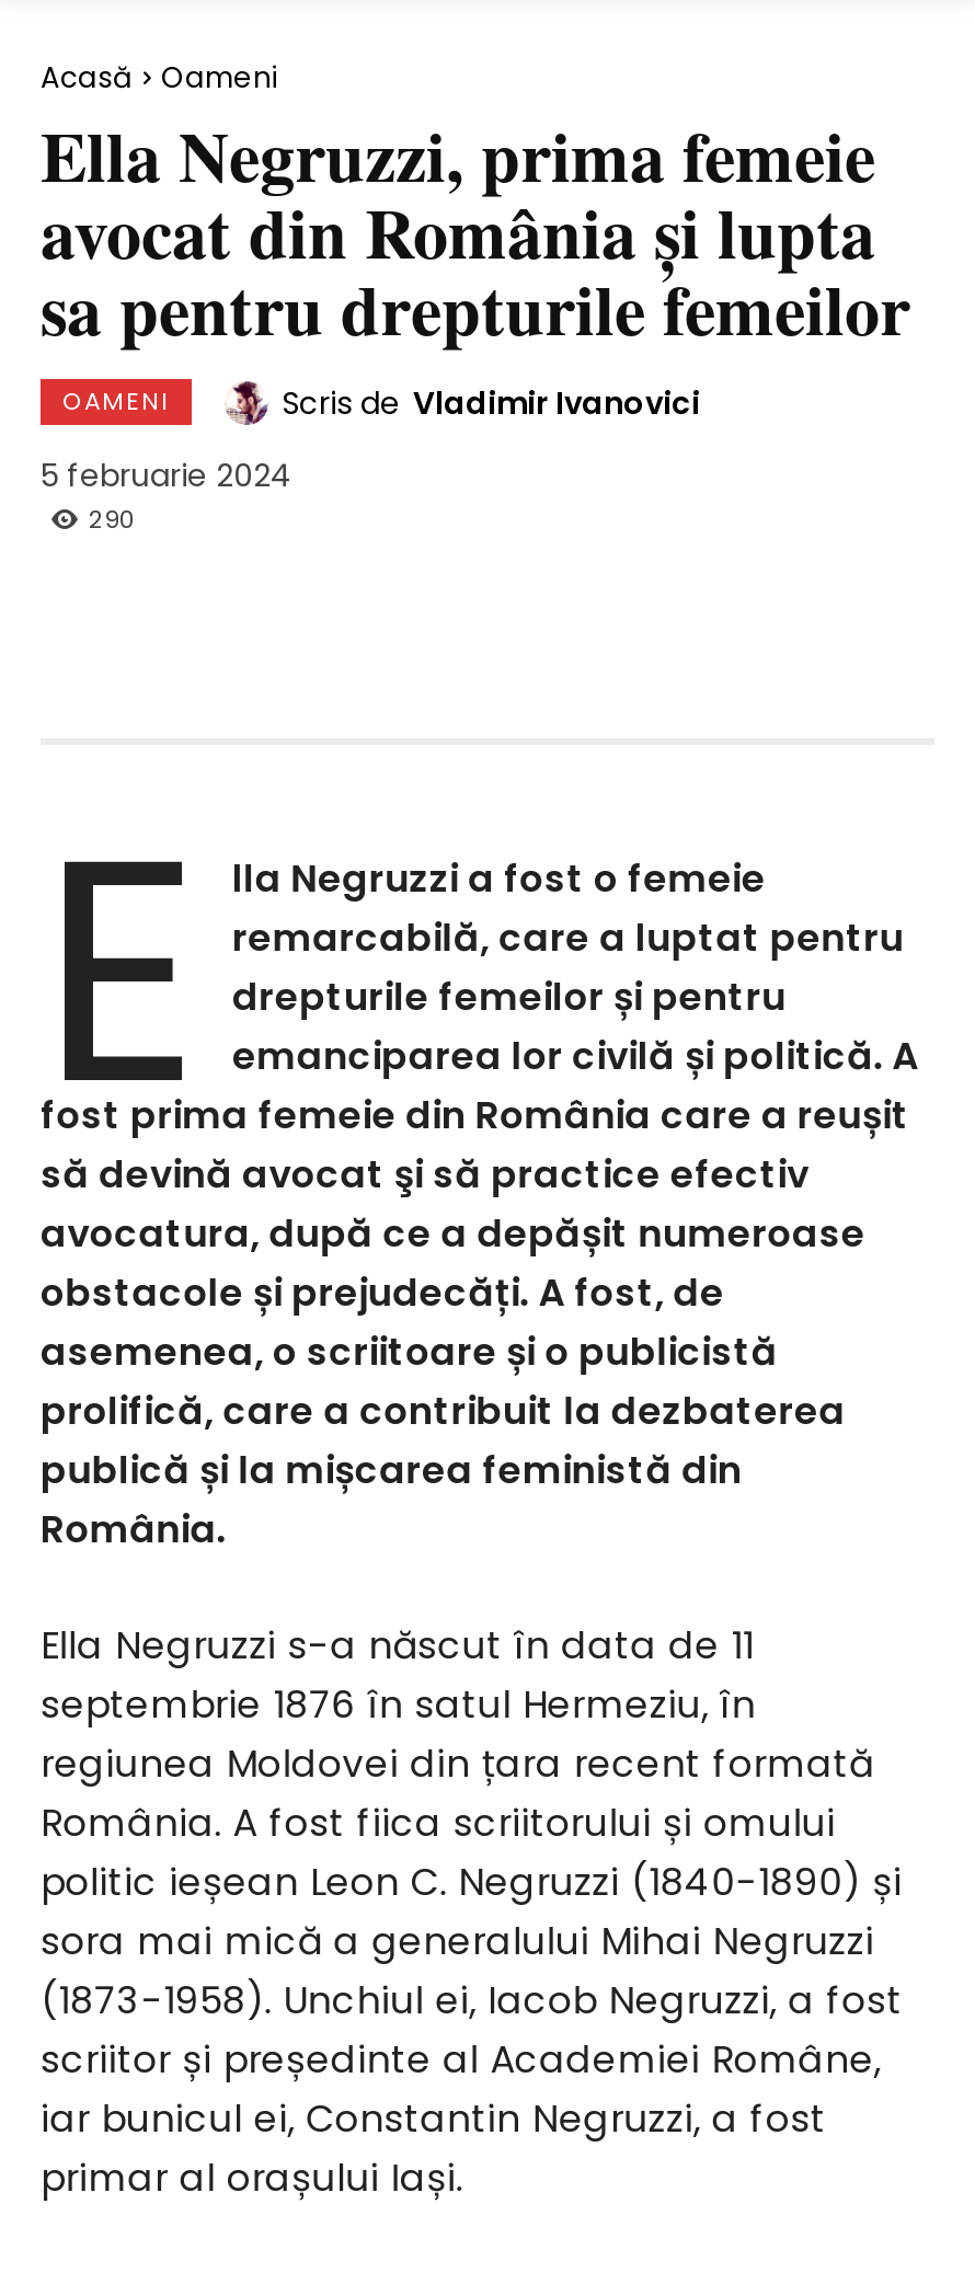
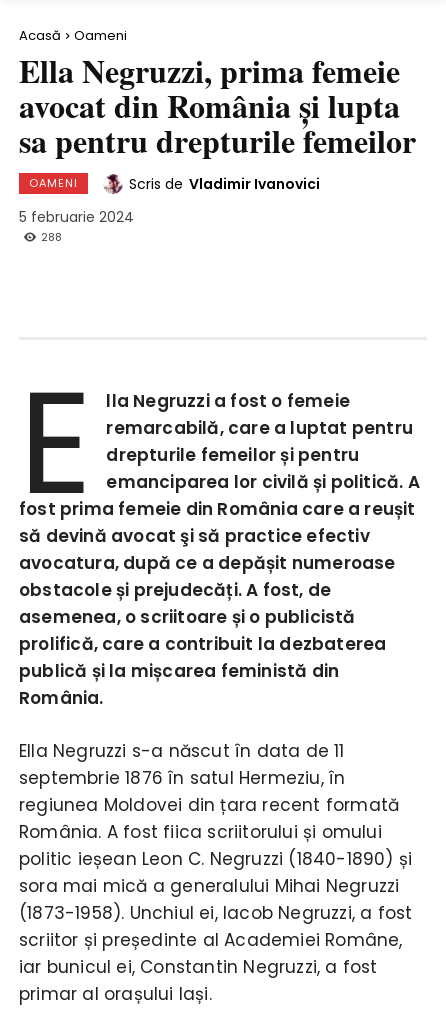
[89,500,137,535] 290 -> [41,228,62,244] 288

